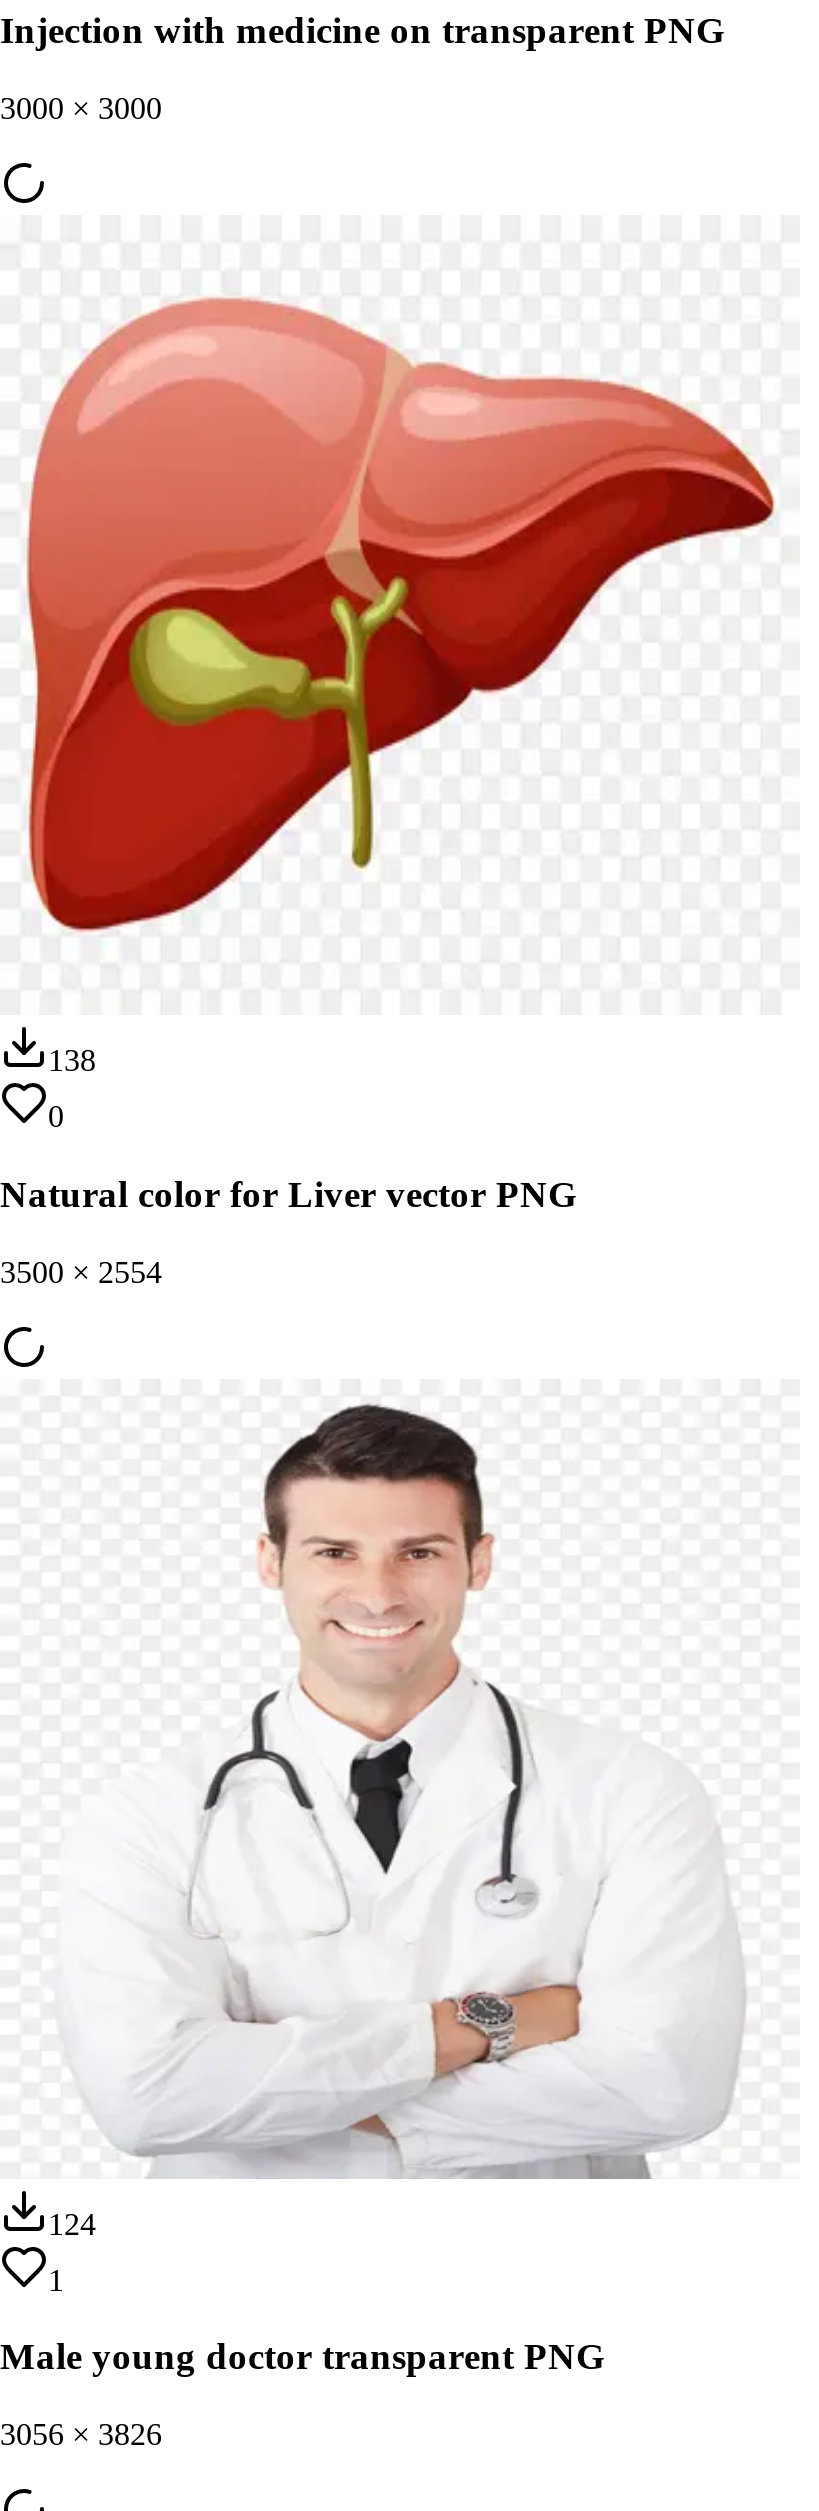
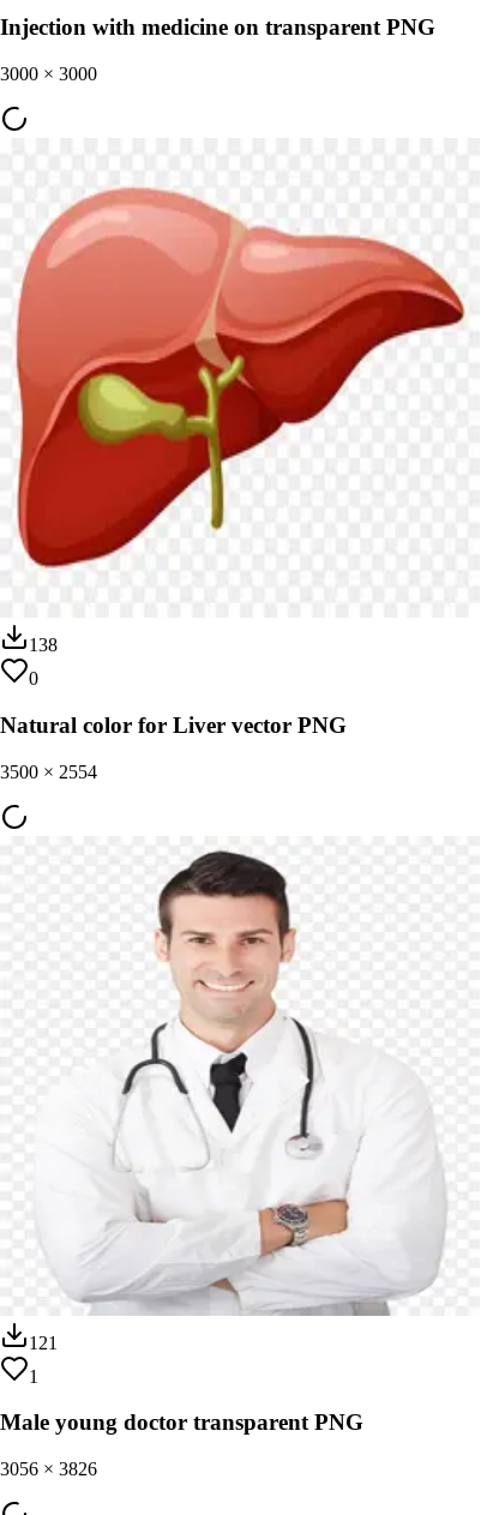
[48,2206,96,2240] 124 -> [29,1332,58,1353] 121

